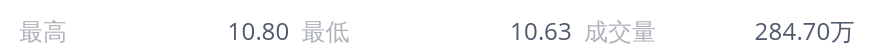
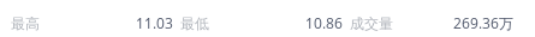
[227,14,349,48] 10.80 最低 -> [136,13,209,33] 11.03 最低
[510,14,656,48] 10.63 成交量 -> [306,13,394,33] 10.86 成交量
[754,14,854,48] 284.70万 -> [453,13,513,33] 269.36万

